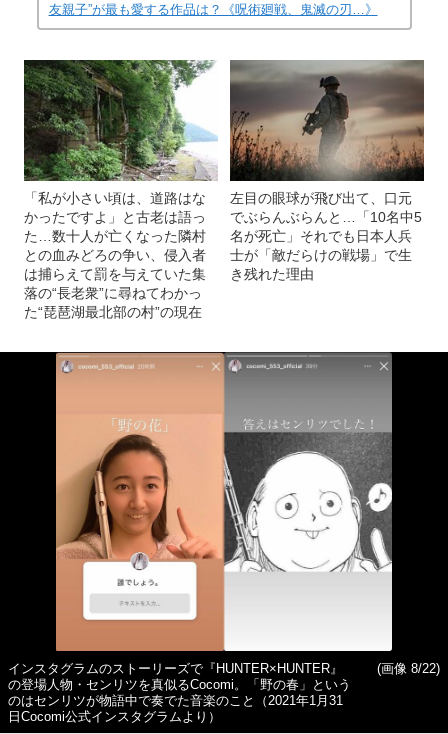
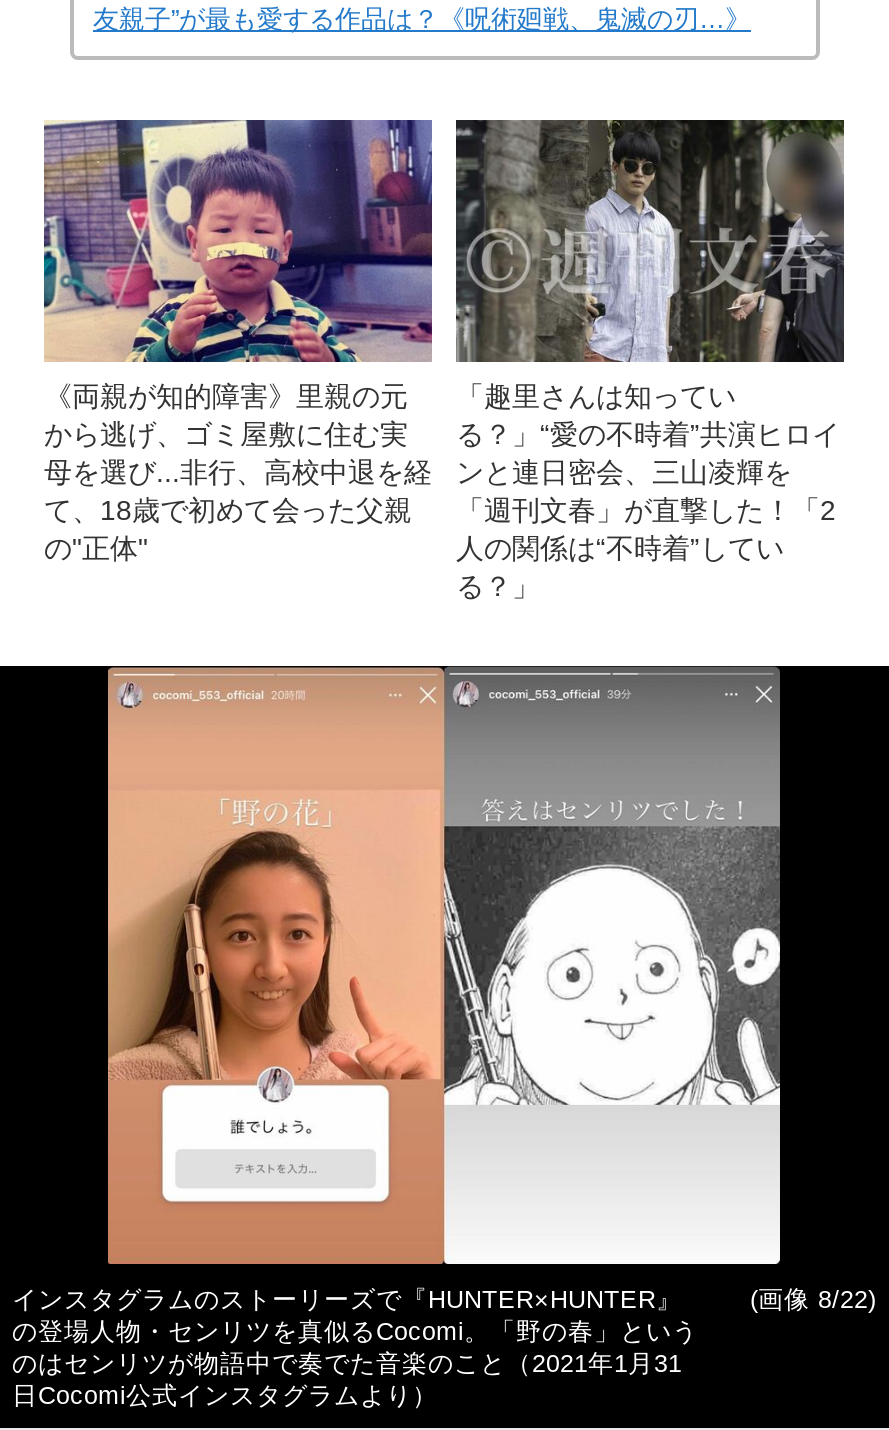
[23,59,218,320] [image] | 「私が小さい頃は、道路はな | かったですよ」と古老は語っ | た…数十人が亡くなった隣村 | との血みどろの争い、侵入者 | は捕らえて罰を与えていた集 | 落の“長老衆”に尋ねてわかっ | た“琵琶湖最北部の村”の現在 -> [42,118,434,564] [image] | 《両親が知的障害》里親の元 | から逃げ、ゴミ屋敷に住む実 | 母を選び...非行、高校中退を経 | て、18歳で初めて会った父親 | の"正体"
[229,60,424,282] [image] | 左目の眼球が飛び出て、口元 | でぶらんぶらんと…「10名中5 | 名が死亡」それでも日本人兵 | 士が「敵だらけの戦場」で生 | き残れた理由 -> [456,120,844,602] [image] | 「趣里さんは知ってい | る？」“愛の不時着”共演ヒロイ | ンと連日密会、三山凌輝を | 「週刊文春」が直撃した！「2 | 人の関係は“不時着”してい | る？」

